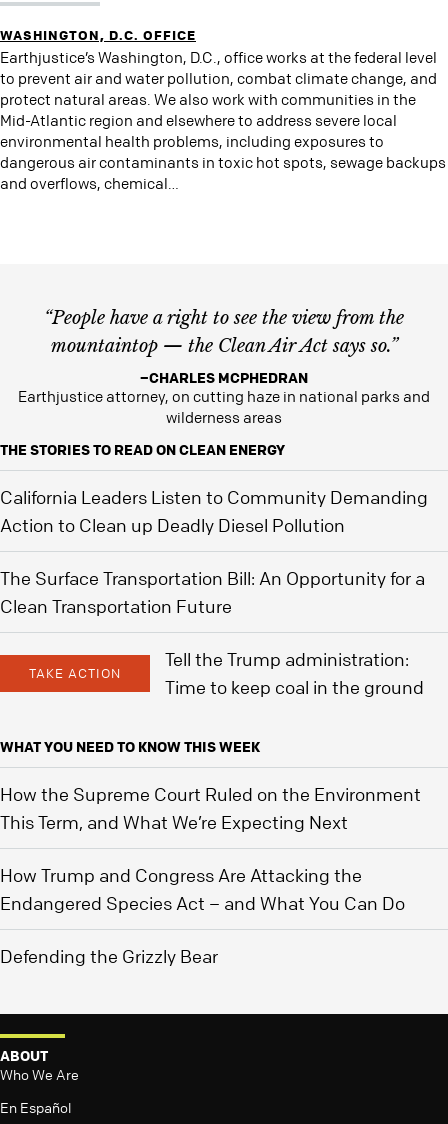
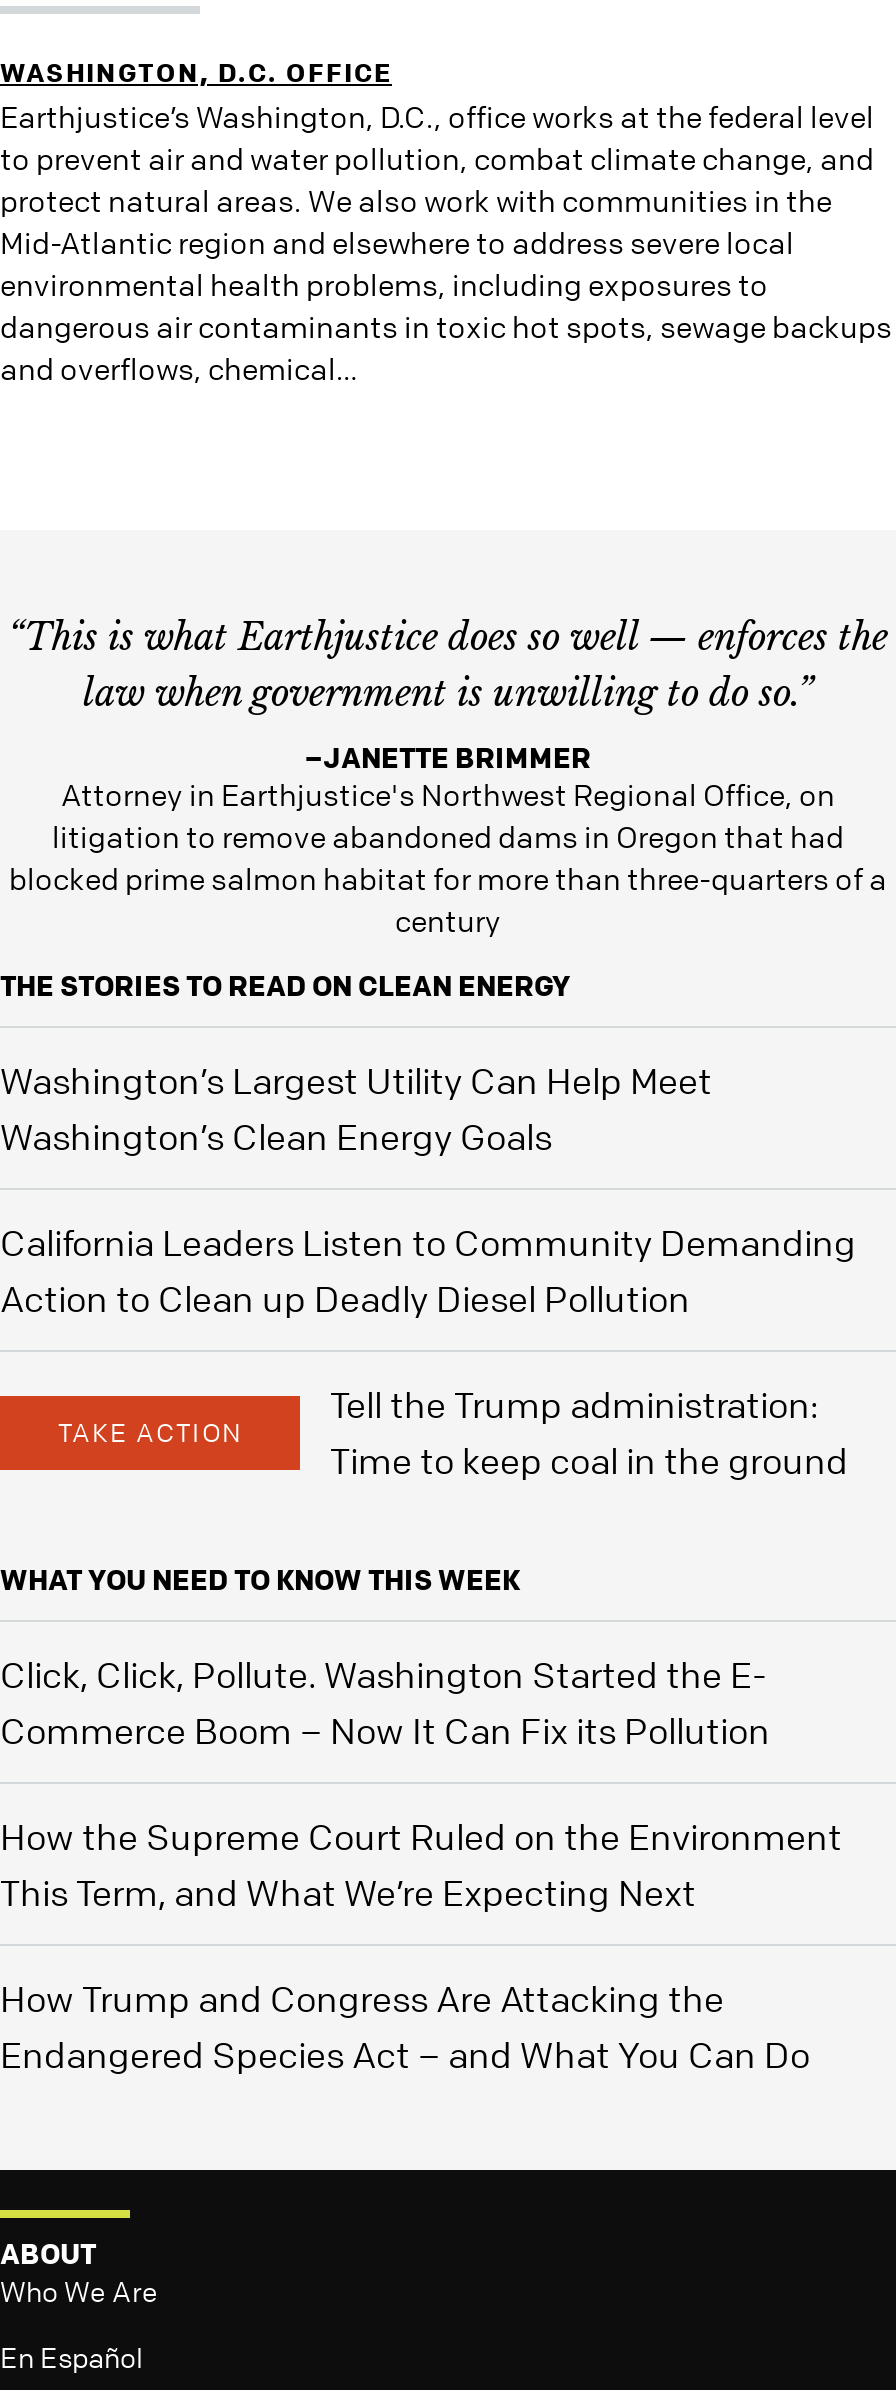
[44,307,404,357] “People have a right to see the view from the | mountaintop — the Clean Air Act says so.” -> [8,616,888,716] “This is what Earthjustice does so well — enforces the | law when government is unwilling to do so.”
[18,368,430,427] –CHARLES MCPHEDRAN | Earthjustice attorney, on cutting haze in national parks and | wilderness areas -> [9,738,887,940] –JANETTE BRIMMER | Attorney in Earthjustice's Northwest Regional Office, on | litigation to remove abandoned dams in Oregon that had | blocked prime salmon habitat for more than three-quarters of a | century
none -> [0,1058,712,1158] Washington’s Largest Utility Can Help Meet | Washington’s Clean Energy Goals
moved [0,486,428,536] -> [0,1220,856,1320]: California Leaders Listen to Community Demanding | Action to Clean up Deadly Diesel Pollution
[0,567,425,617] The Surface Transportation Bill: An Opportunity for a | Clean Transportation Future -> none
none -> [0,1652,770,1752] Click, Click, Pollute. Washington Started the E- | Commerce Boom – Now It Can Fix its Pollution
moved [0,783,421,914] -> [0,1814,842,2076]: How the Supreme Court Ruled on the Environment | This Term, and What We’re Expecting Next | How Trump and Congress Are Attacking the | Endangered Species Act – and What You Can Do
[0,945,218,967] Defending the Grizzly Bear -> none

